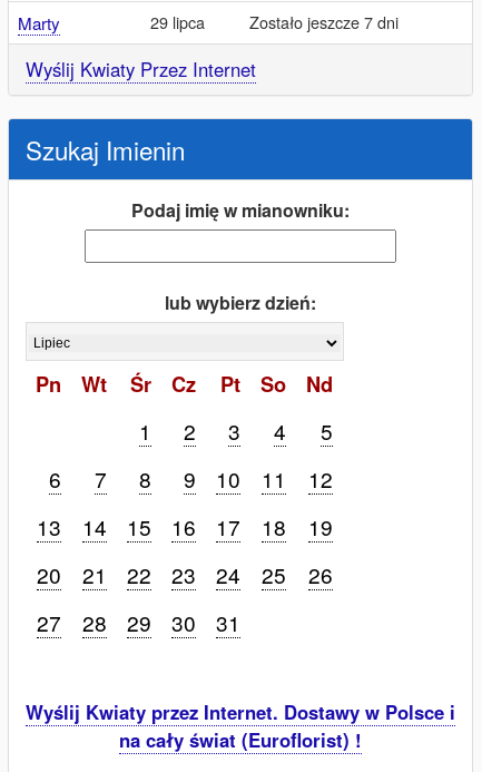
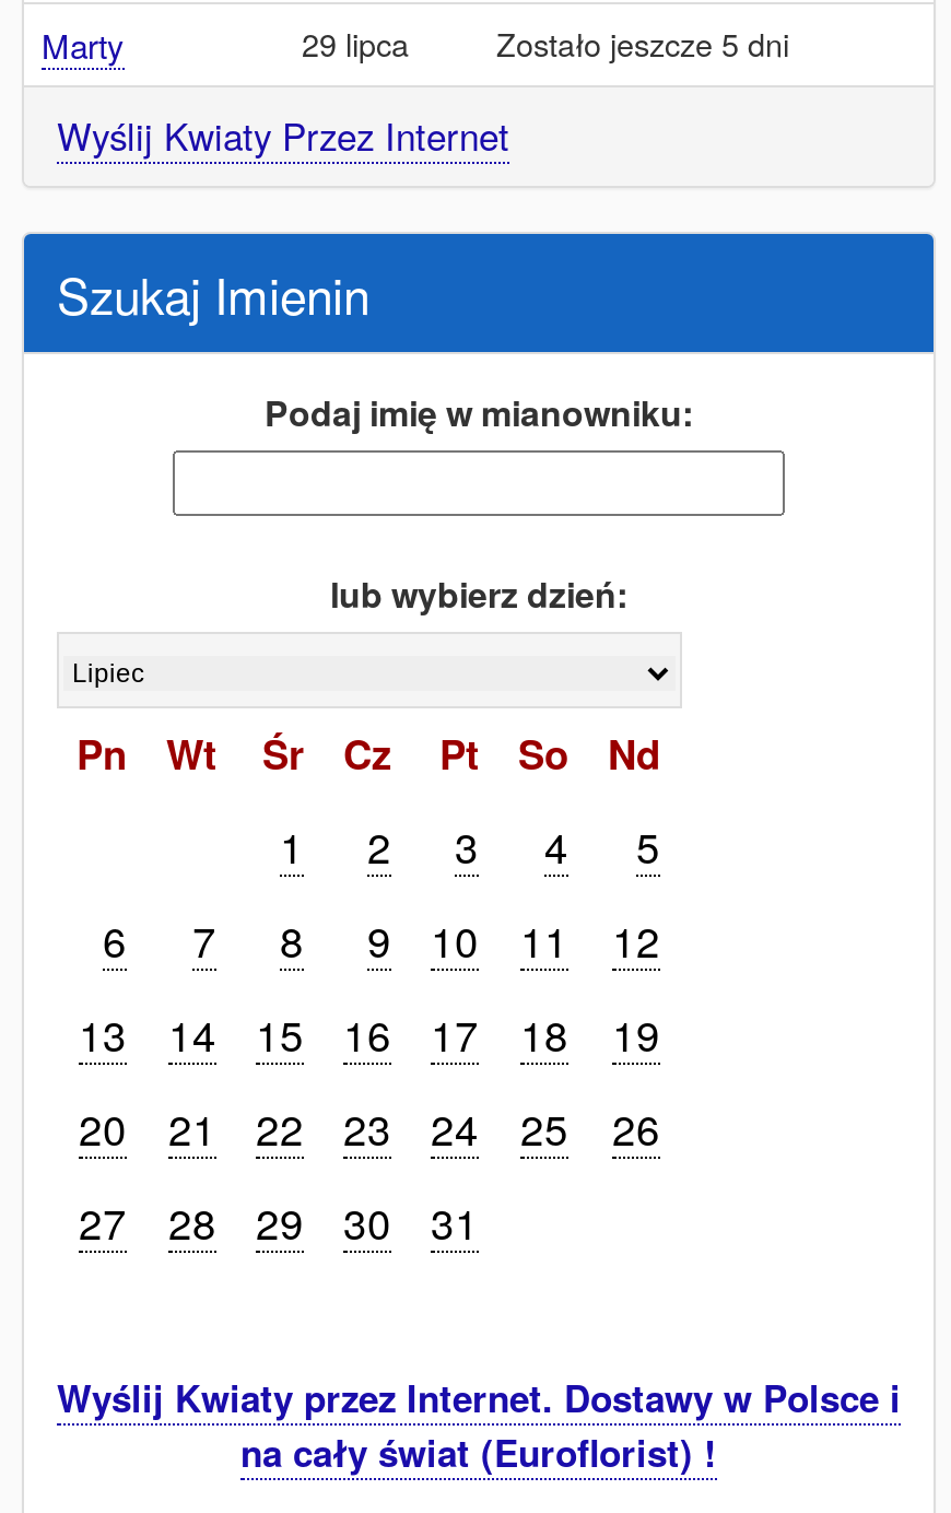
[249,10,399,33] Zostało jeszcze 7 dni -> [496,20,789,66] Zostało jeszcze 5 dni

